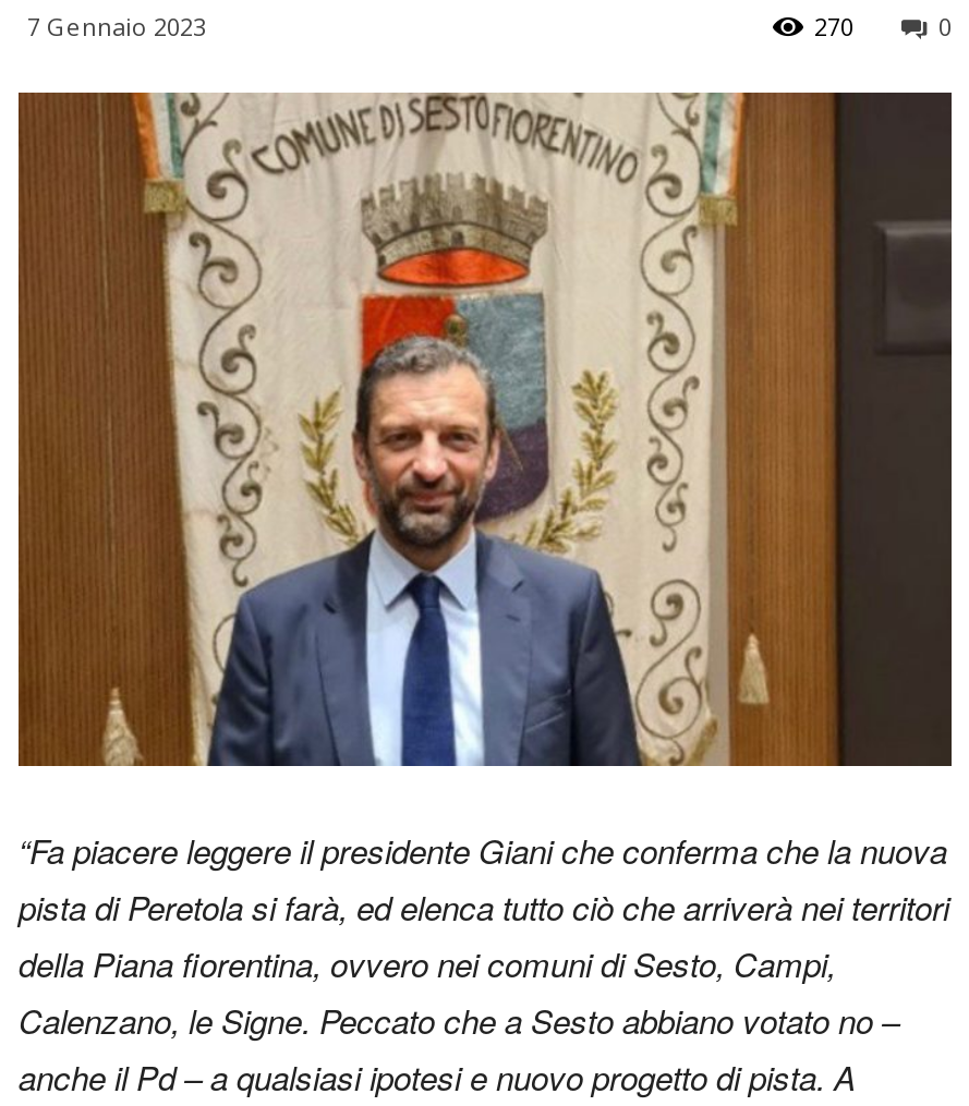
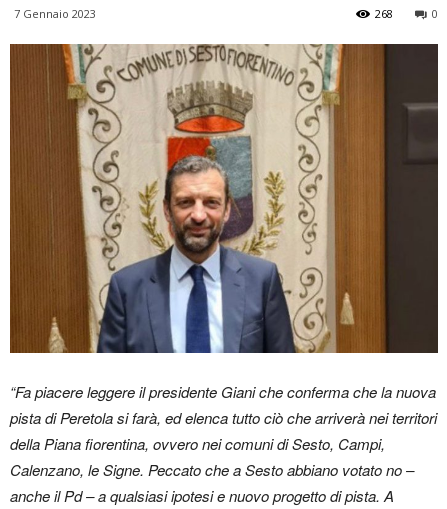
[814,10,853,42] 270 -> [375,6,393,21] 268

